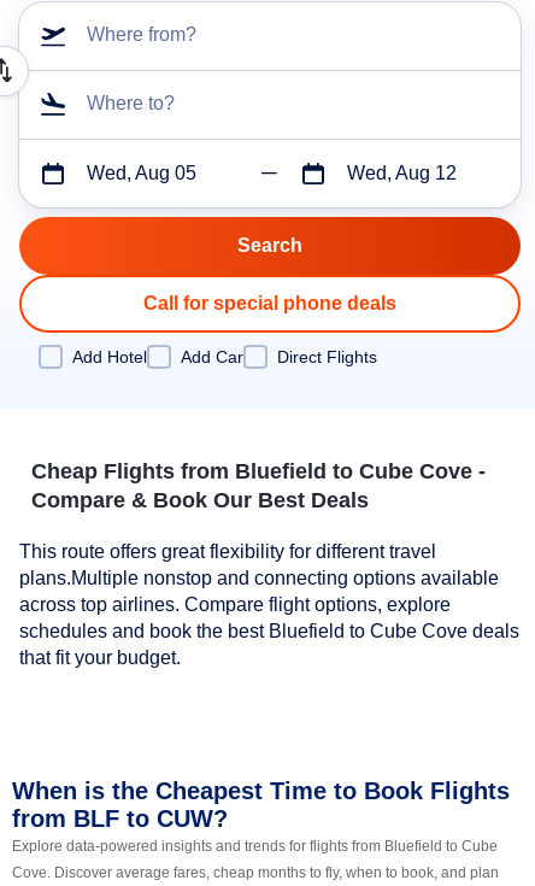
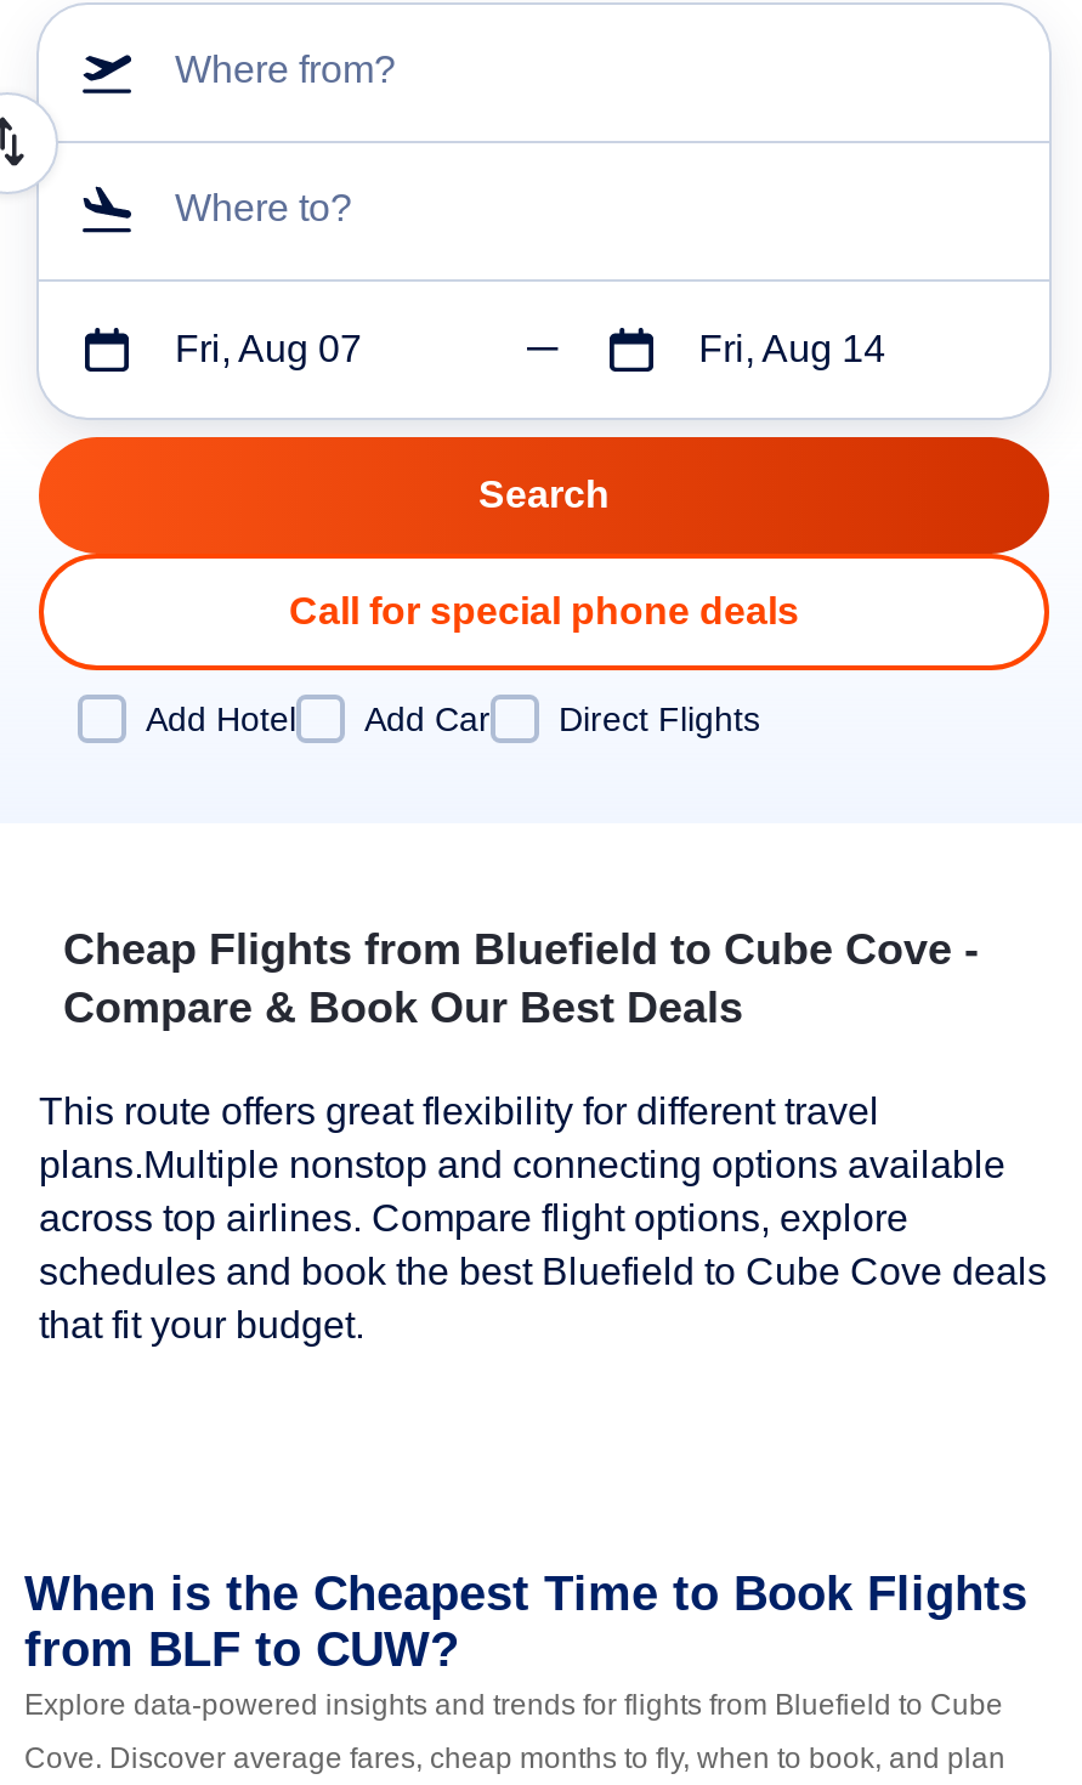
[87,163,196,183] Wed, Aug 05 -> [175,328,362,369] Fri, Aug 07
[347,163,456,183] Wed, Aug 12 -> [699,328,886,369] Fri, Aug 14

